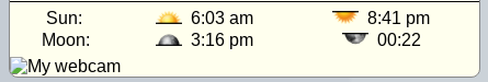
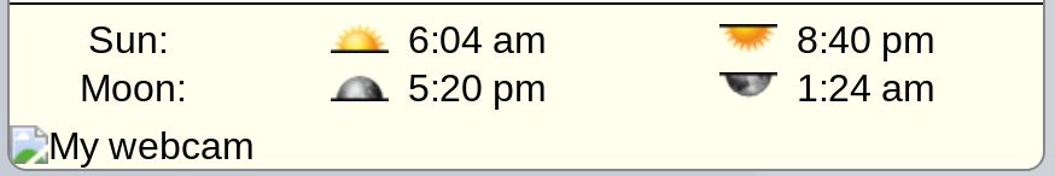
[182,9,253,28] 6:03 am -> [389,20,546,61] 6:04 am
[359,9,430,28] 8:41 pm -> [777,20,934,61] 8:40 pm
[182,31,421,50] 3:16 pm | 00:22 -> [389,68,934,109] 5:20 pm | 1:24 am

